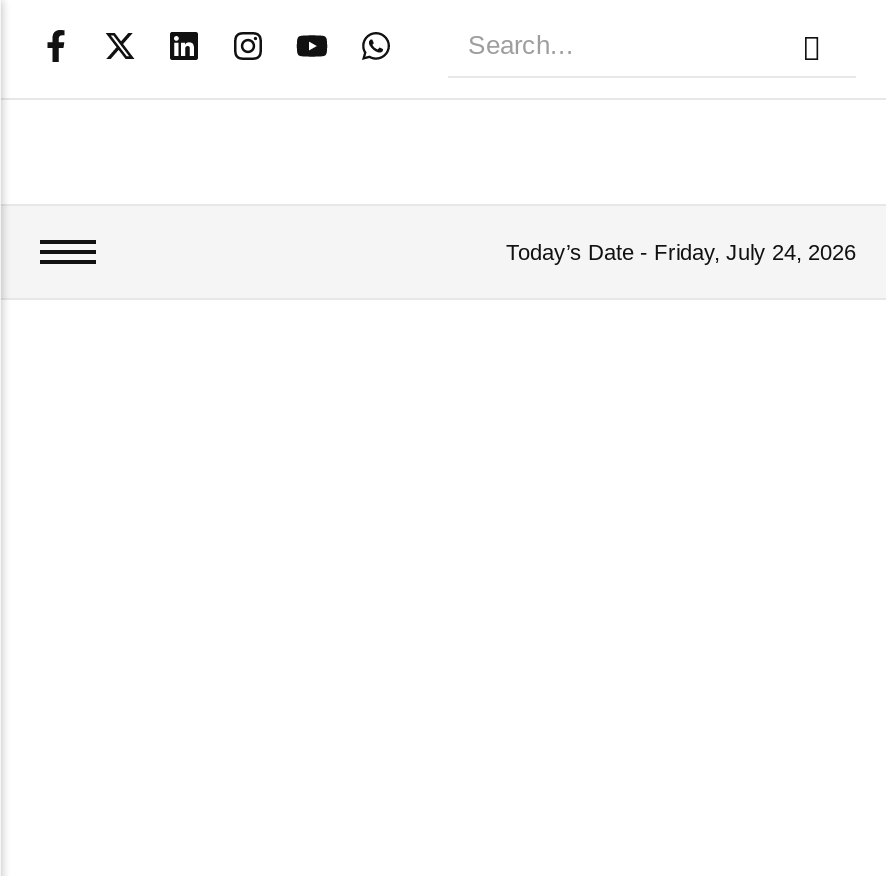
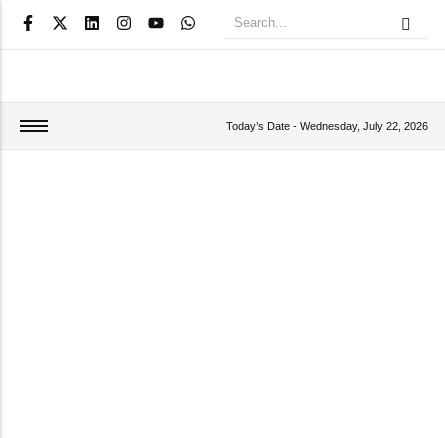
[506,240,856,264] Today’s Date - Friday, July 24, 2026 -> [226,120,428,132] Today’s Date - Wednesday, July 22, 2026

